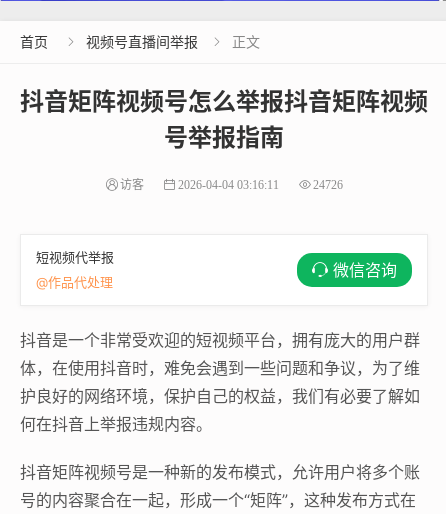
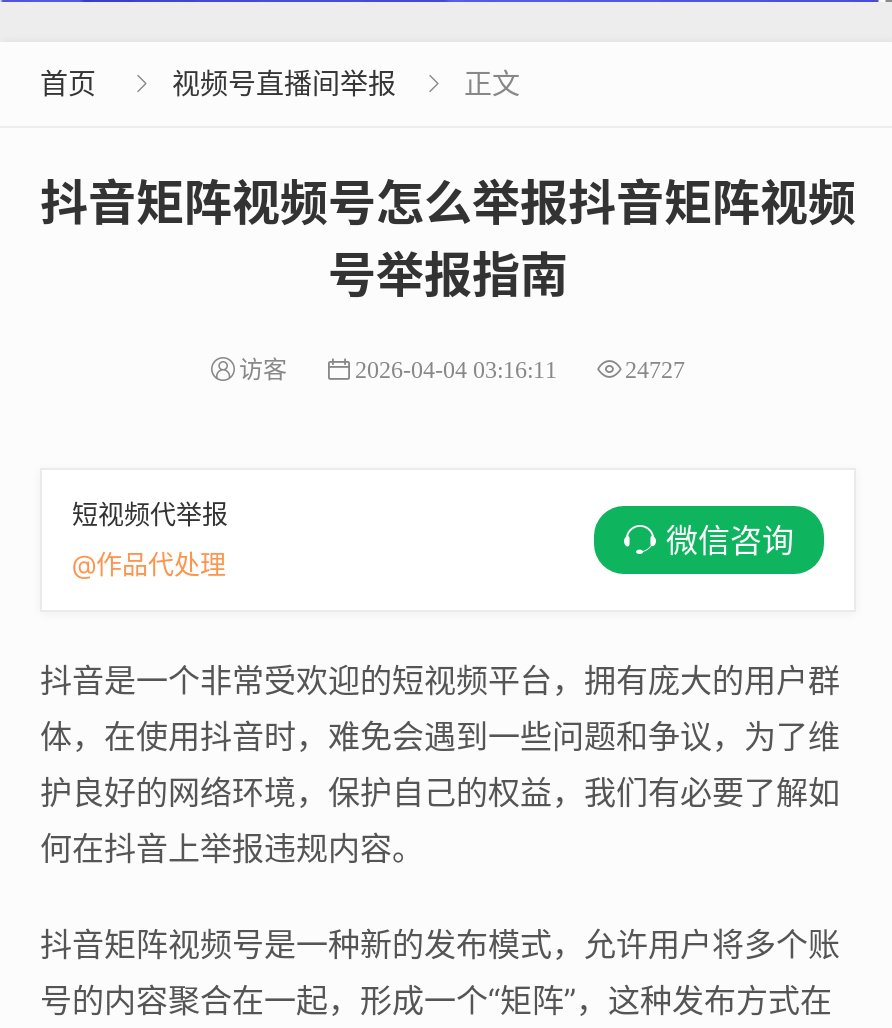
[312,178,342,191] 24726 -> [625,355,685,381] 24727

